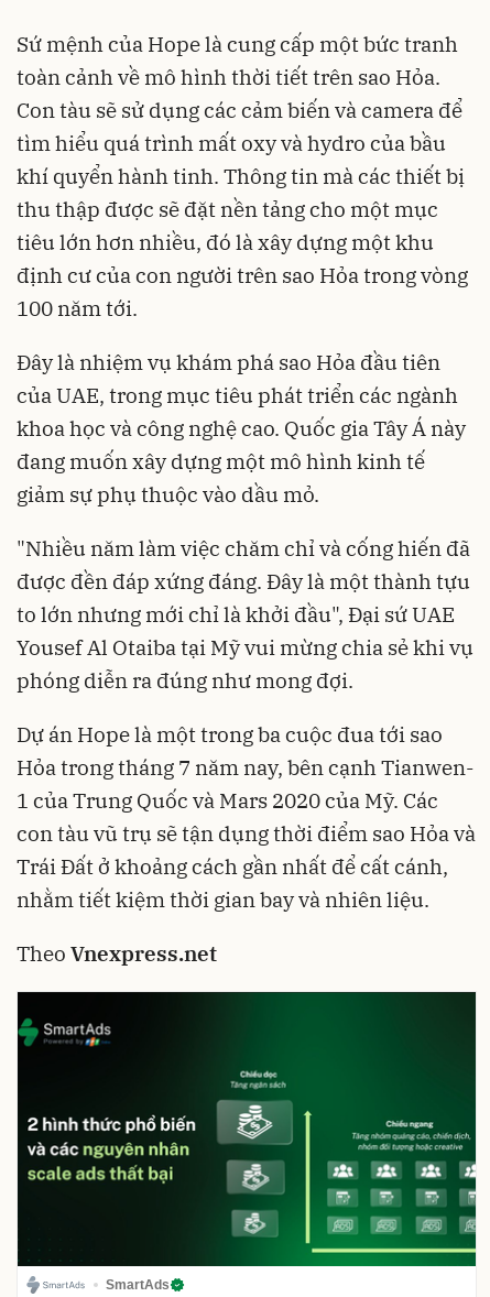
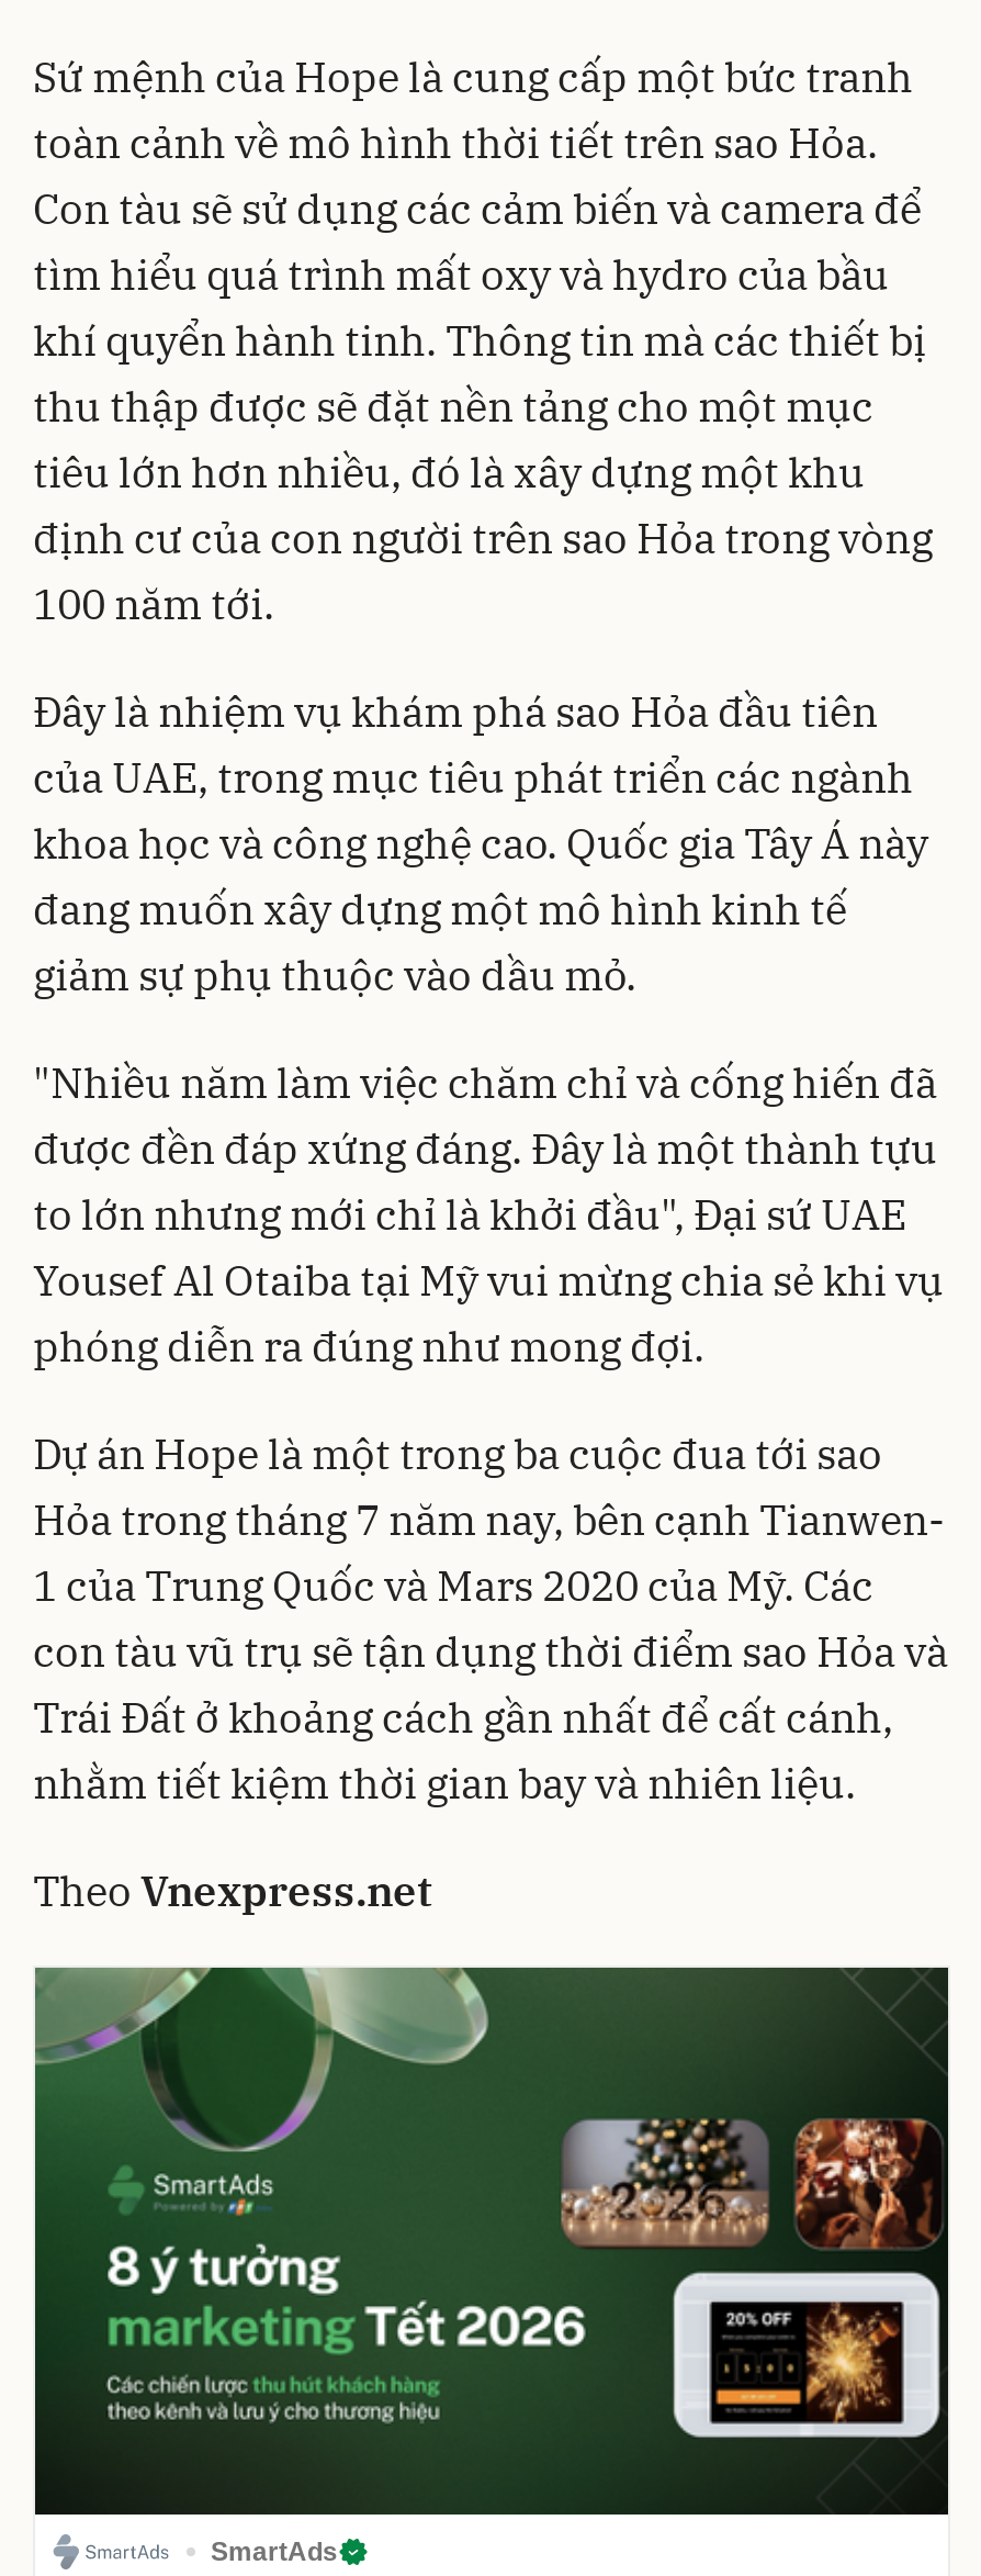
[17,991,477,1266] [image] -> [33,1965,950,2517] [image]

